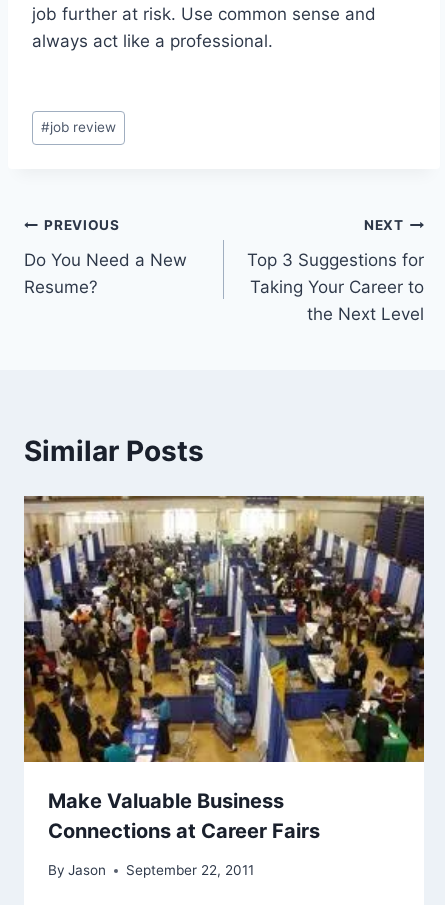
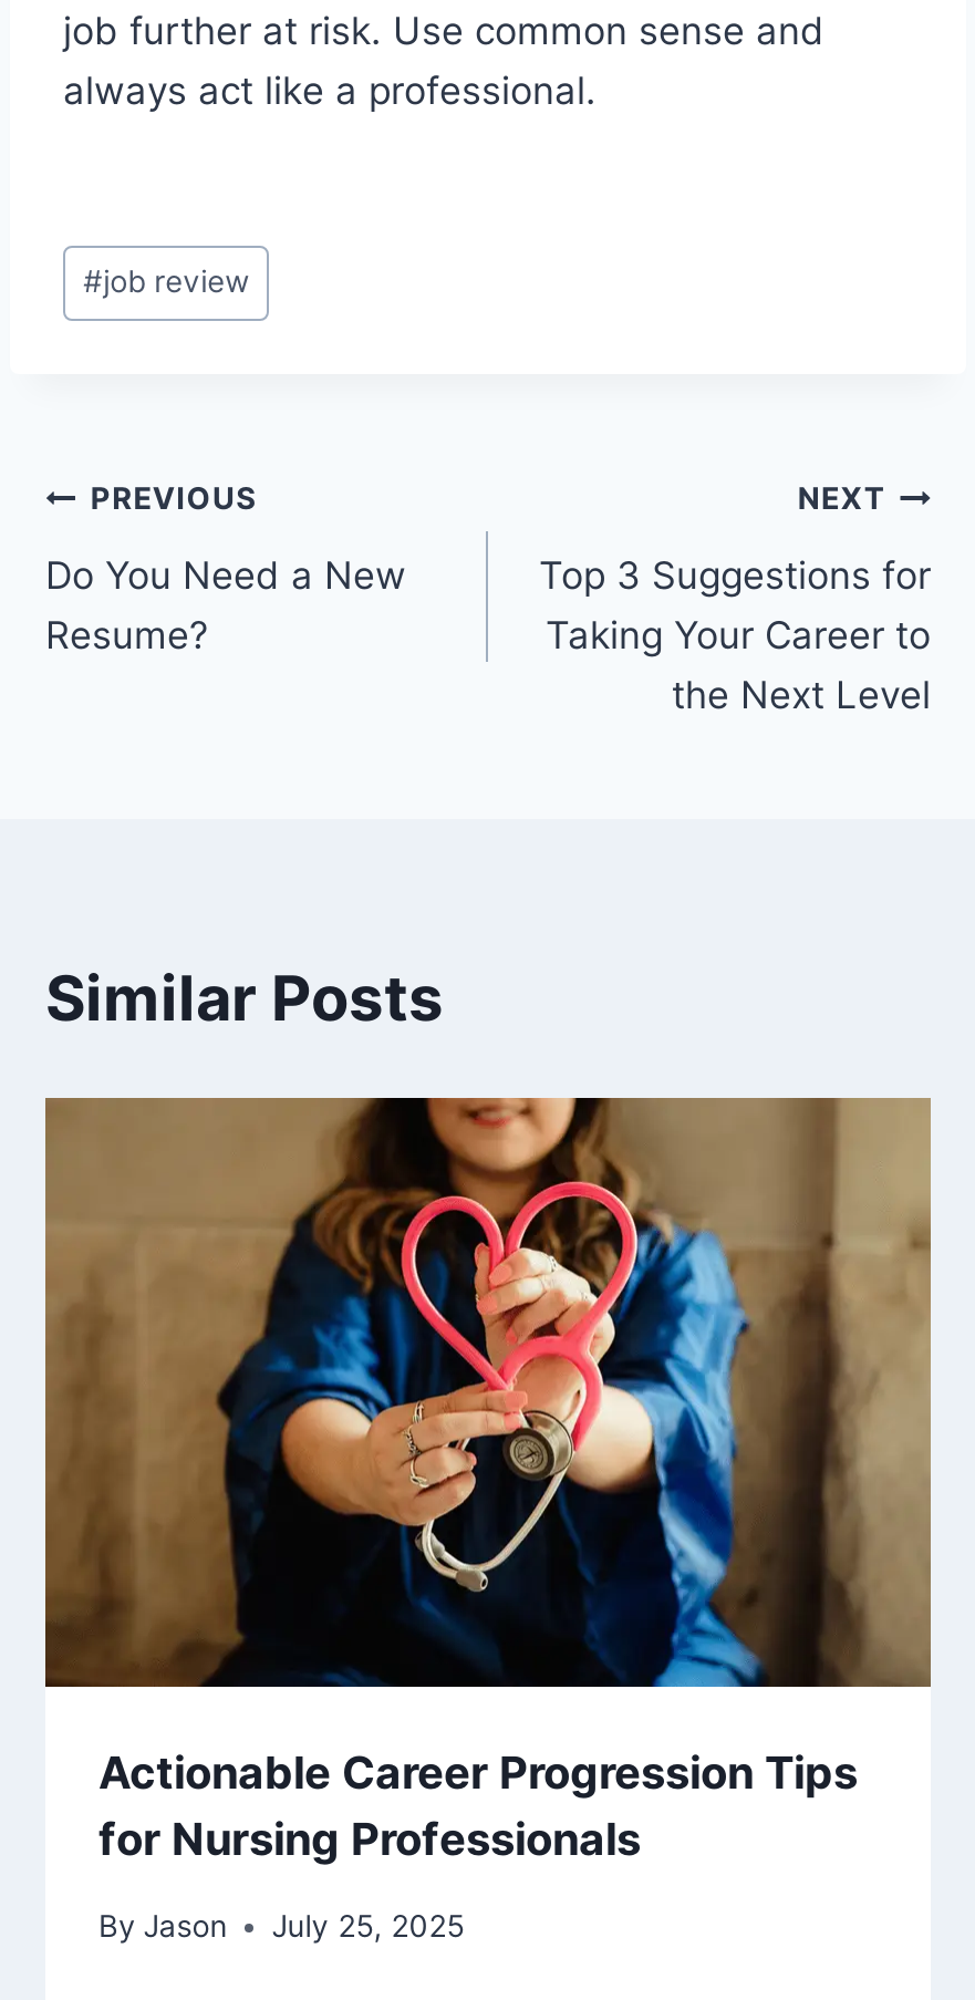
[23,495,425,843] [image] | Make Valuable Business | Connections at Career Fairs -> [43,1096,933,1867] [image] | Actionable Career Progression Tips | for Nursing Professionals
[48,862,254,878] By Jason September 22, 2011 -> [98,1908,464,1944] By Jason July 25, 2025

